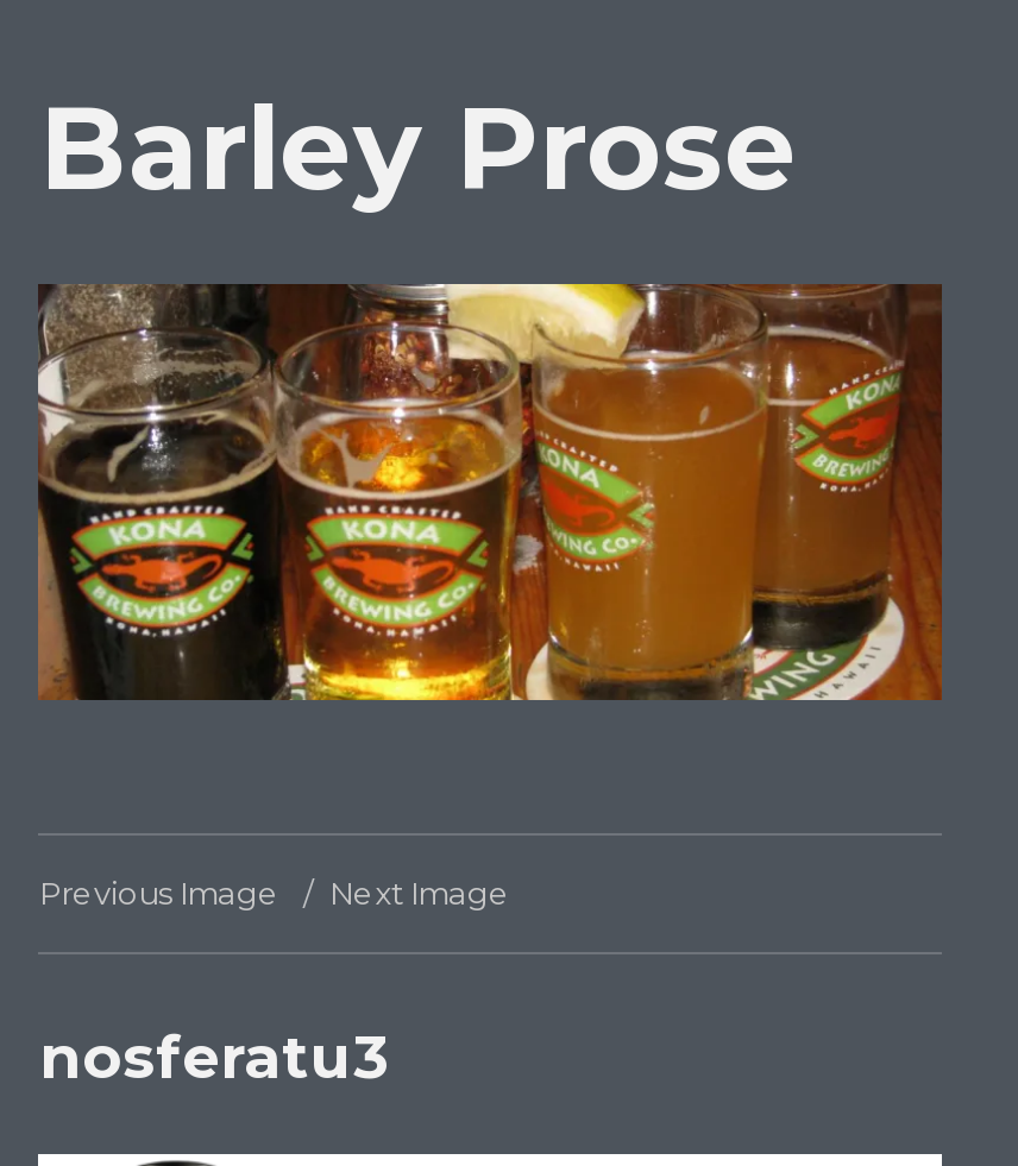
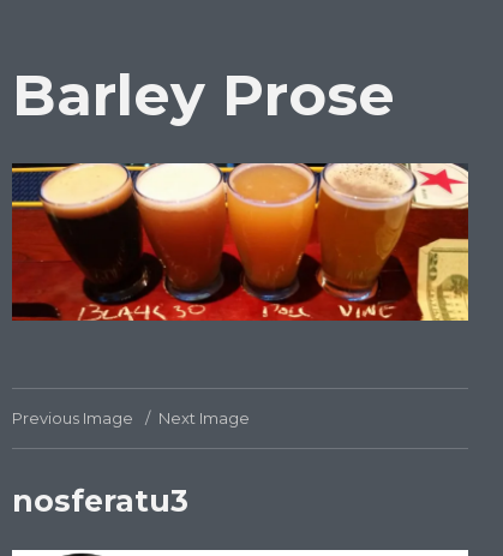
[36,282,942,702] [image] -> [12,162,469,322] [image]

